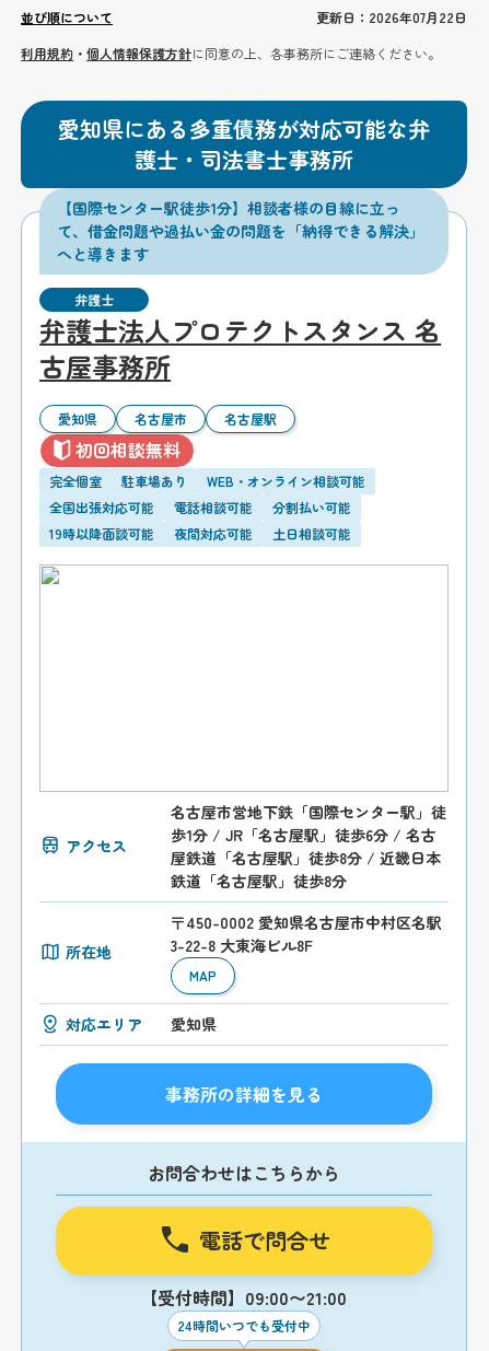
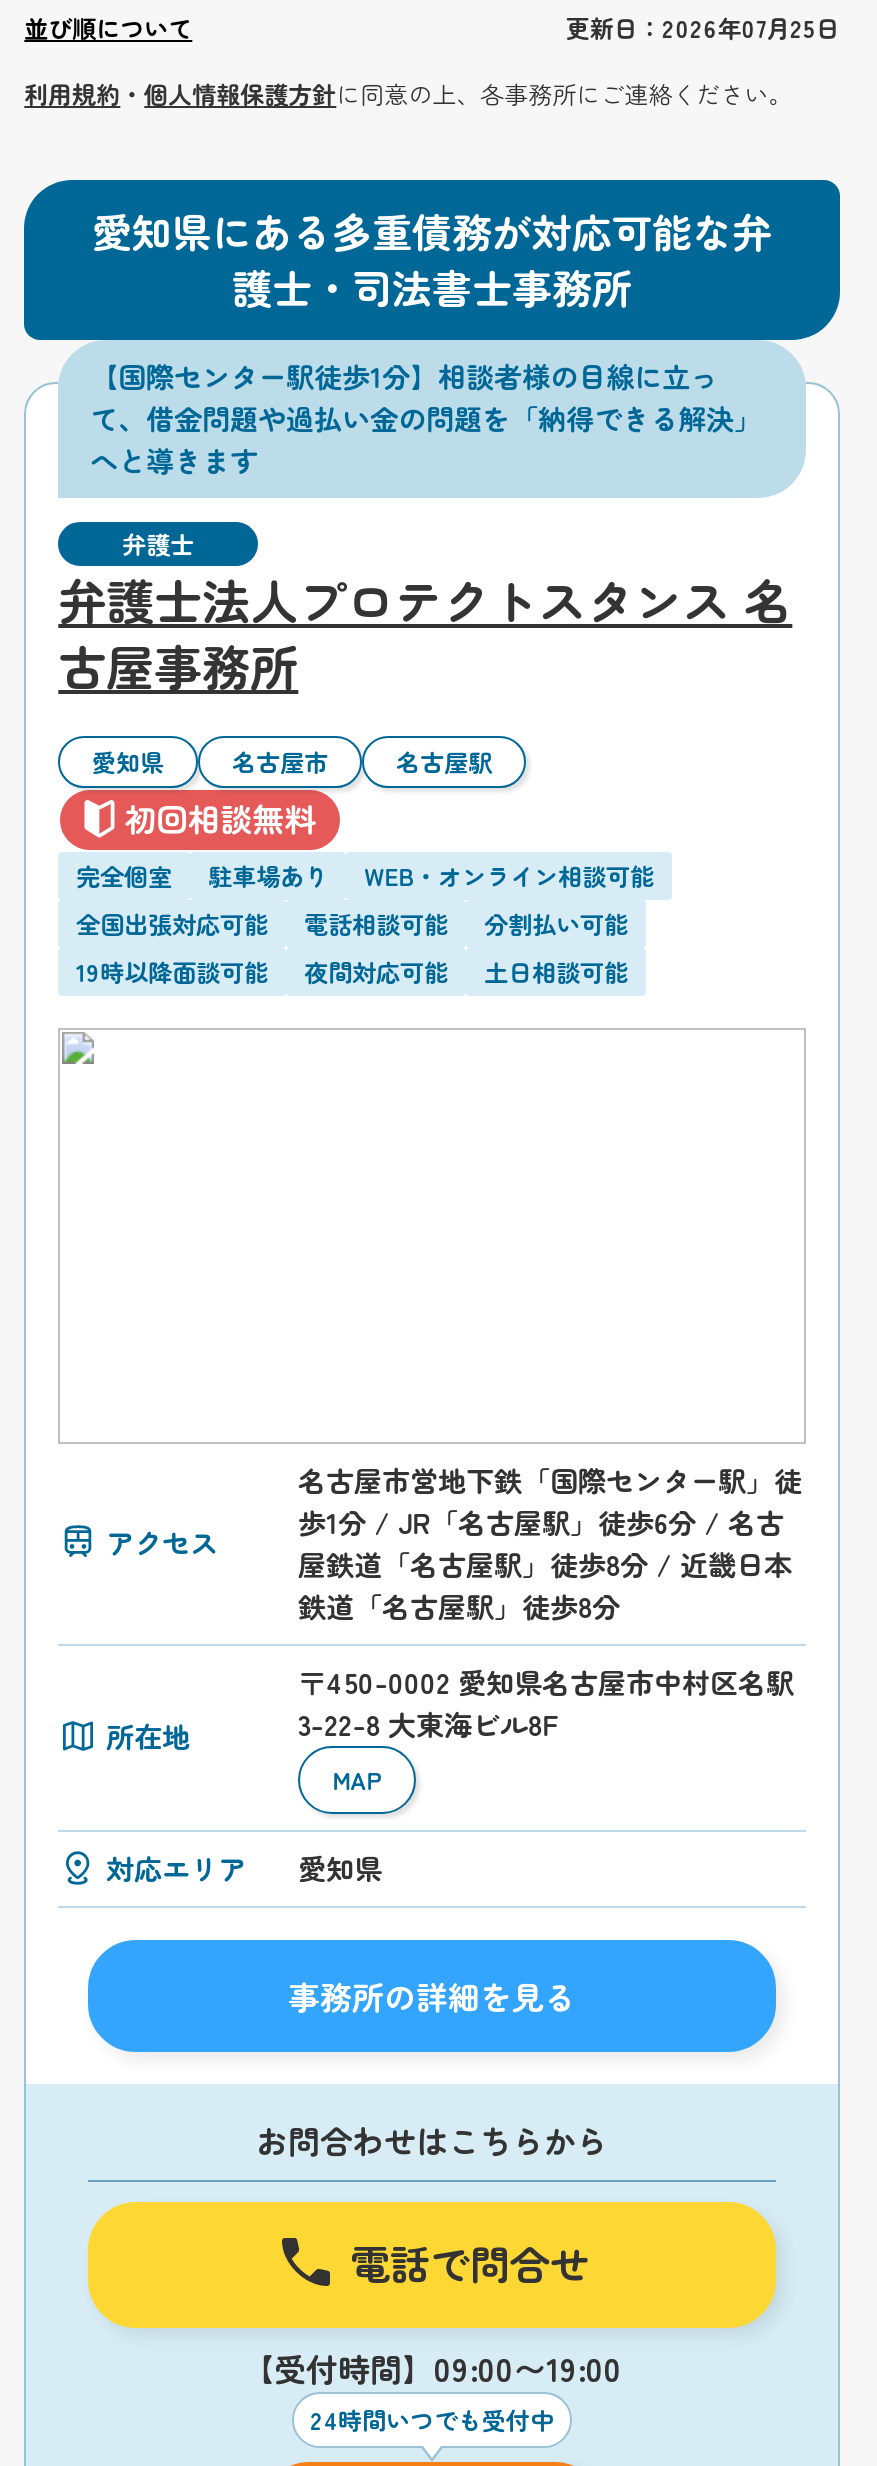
[316,8,467,26] 更新日：2026年07月22日 -> [566,10,840,44] 更新日：2026年07月25日
[141,1284,347,1311] 【受付時間】09:00〜21:00 -> [242,2344,622,2392] 【受付時間】09:00〜19:00

